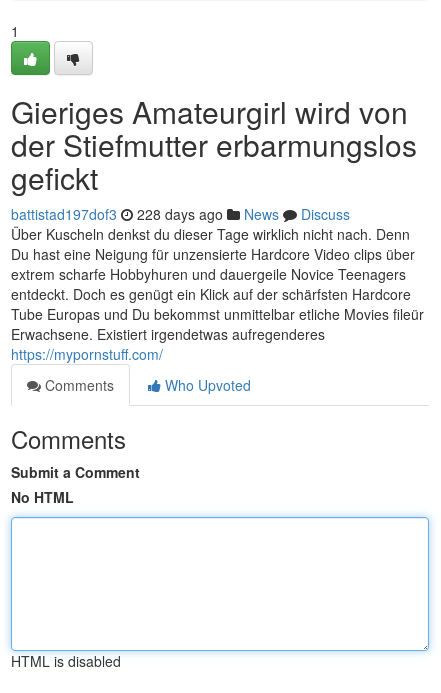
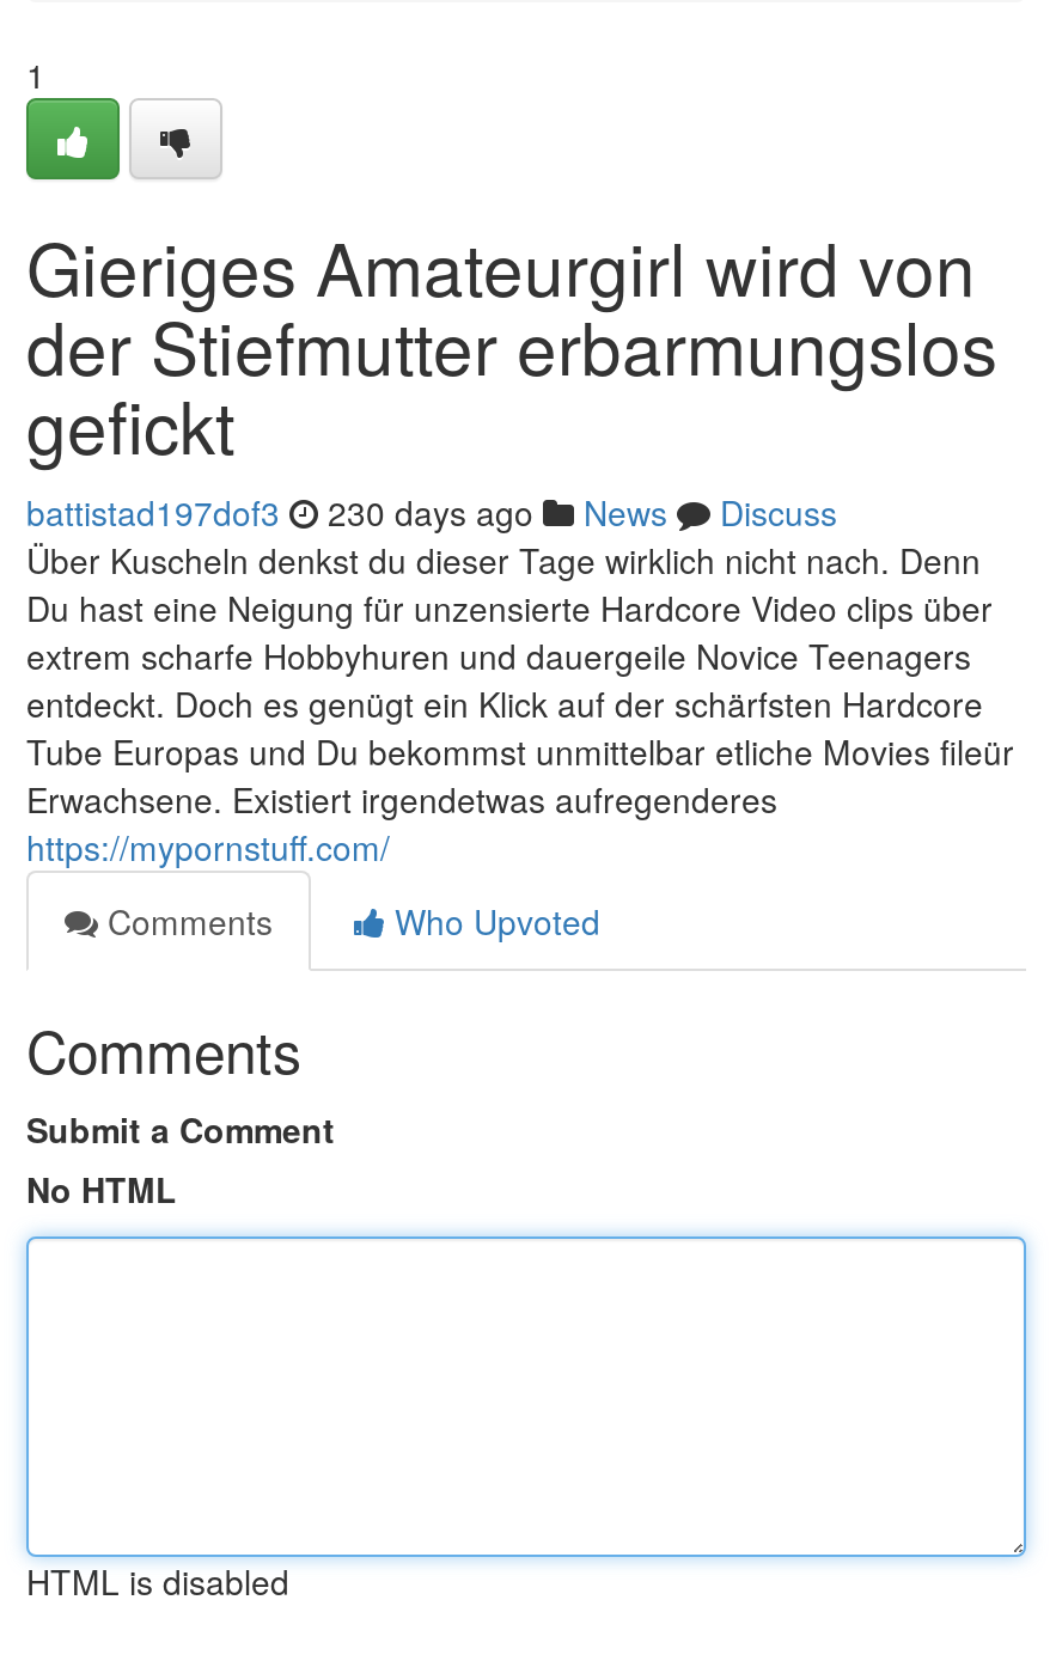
[11,204,350,224] battistad197dof3 228 days ago News Discuss -> [26,488,837,536] battistad197dof3 230 days ago News Discuss

